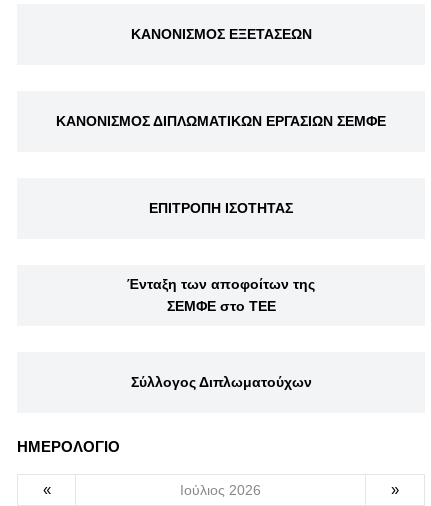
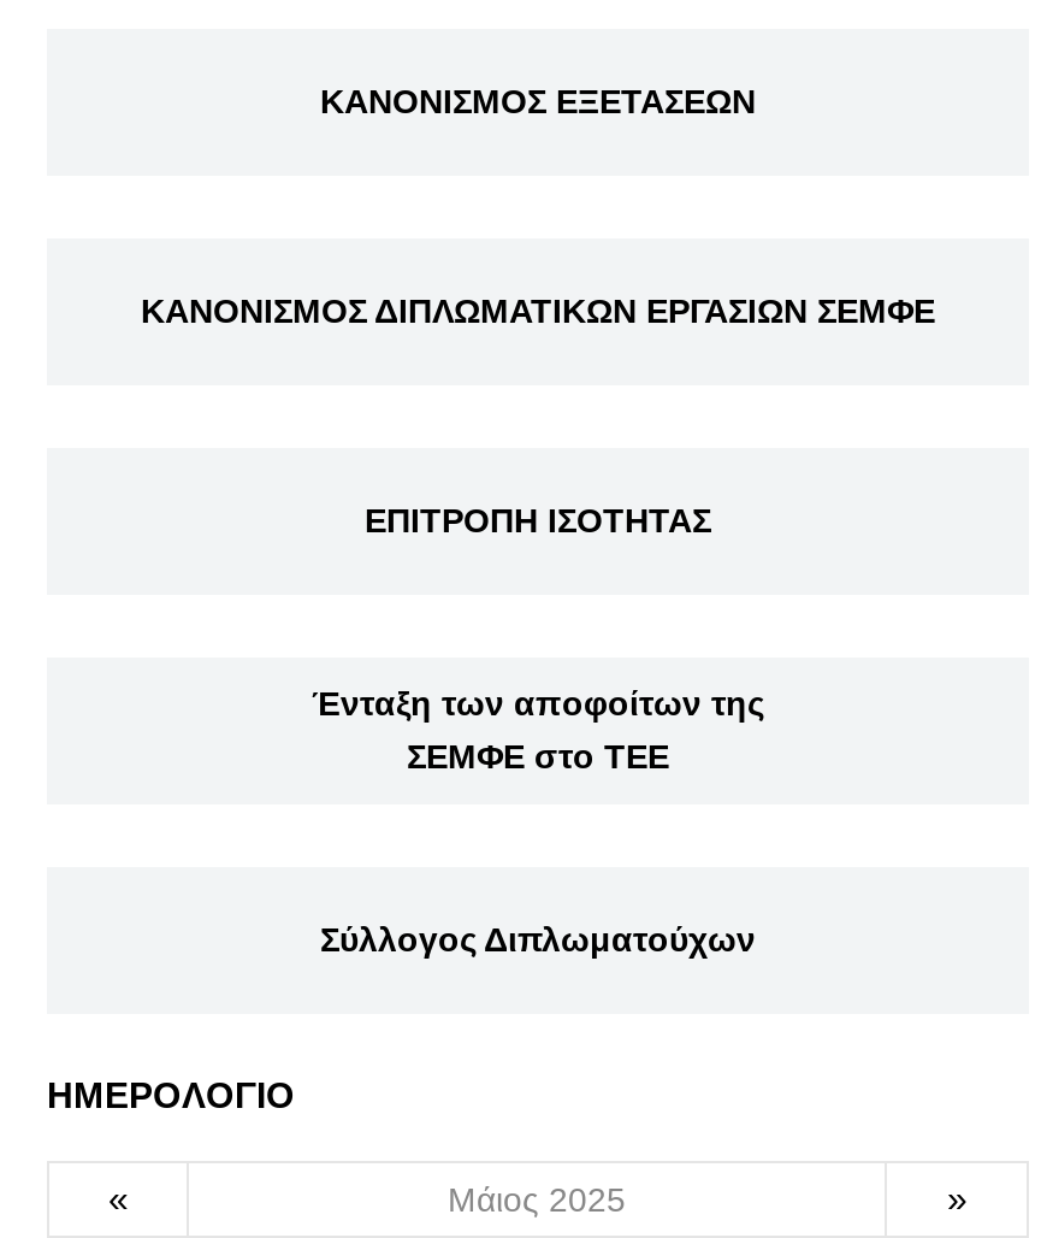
[180,482,261,498] Ιούλιος 2026 -> [448,1180,626,1219] Μάιος 2025

